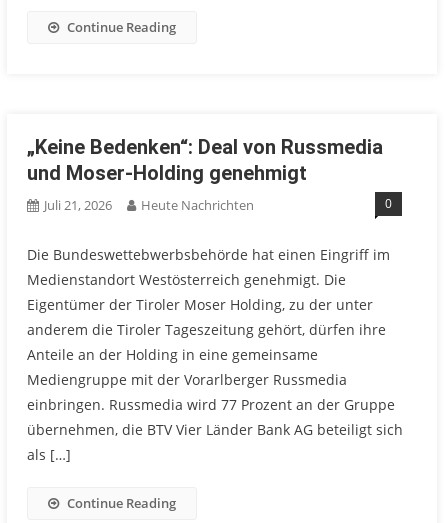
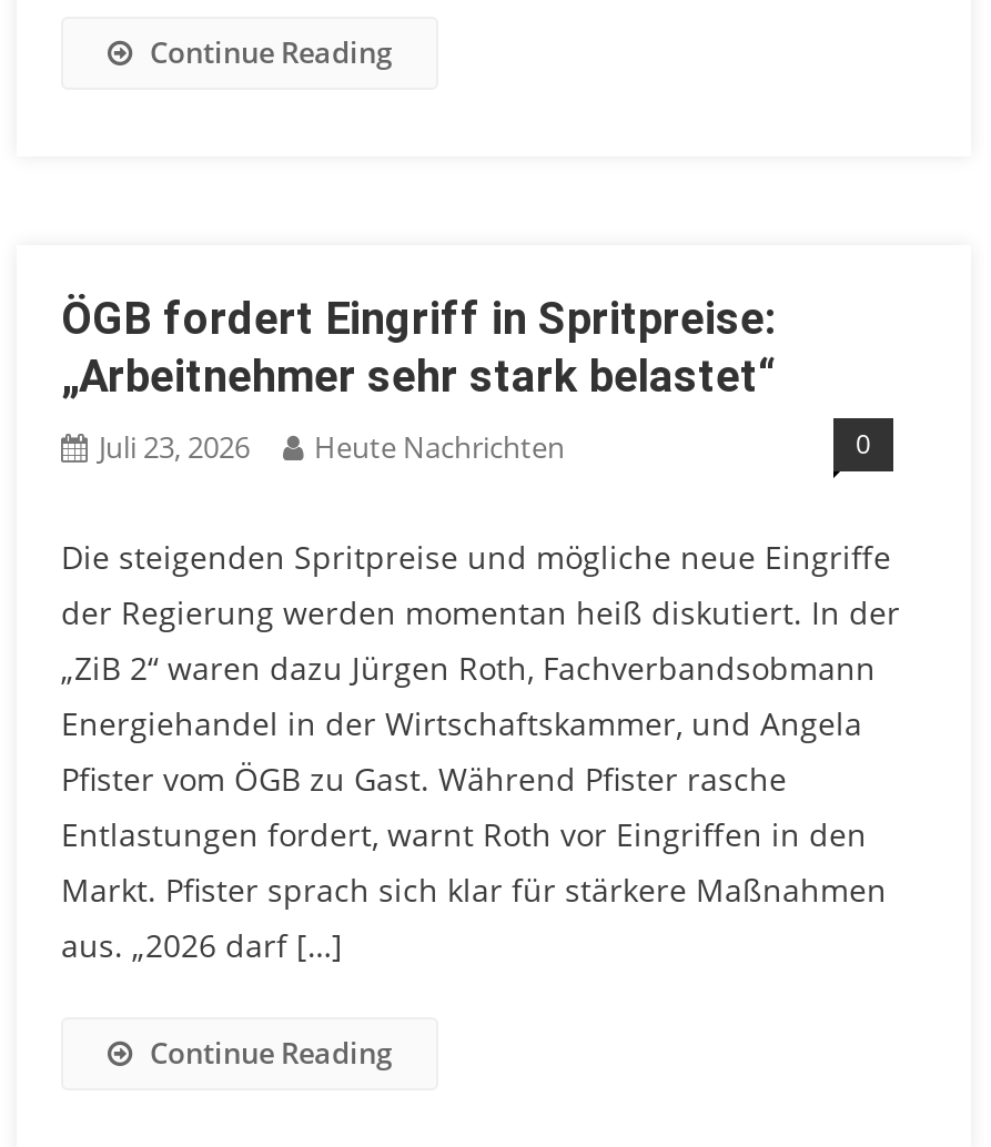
[27,135,383,185] „Keine Bedenken“: Deal von Russmedia | und Moser-Holding genehmigt -> [61,292,776,403] ÖGB fordert Eingriff in Spritpreise: | „Arbeitnehmer sehr stark belastet“
[44,196,254,214] Juli 21, 2026 Heute Nachrichten -> [99,427,565,467] Juli 23, 2026 Heute Nachrichten
[27,245,403,464] Die Bundeswettebwerbsbehörde hat einen Eingriff im | Medienstandort Westösterreich genehmigt. Die | Eigentümer der Tiroler Moser Holding, zu der unter | anderem die Tiroler Tageszeitung gehört, dürfen ihre | Anteile an der Holding in eine gemeinsame | Mediengruppe mit der Vorarlberger Russmedia | einbringen. Russmedia wird 77 Prozent an der Gruppe | übernehmen, die BTV Vier Länder Bank AG beteiligt sich | als […] -> [61,536,900,966] Die steigenden Spritpreise und mögliche neue Eingriffe | der Regierung werden momentan heiß diskutiert. In der | „ZiB 2“ waren dazu Jürgen Roth, Fachverbandsobmann | Energiehandel in der Wirtschaftskammer, und Angela | Pfister vom ÖGB zu Gast. Während Pfister rasche | Entlastungen fordert, warnt Roth vor Eingriffen in den | Markt. Pfister sprach sich klar für stärkere Maßnahmen | aus. „2026 darf […]

